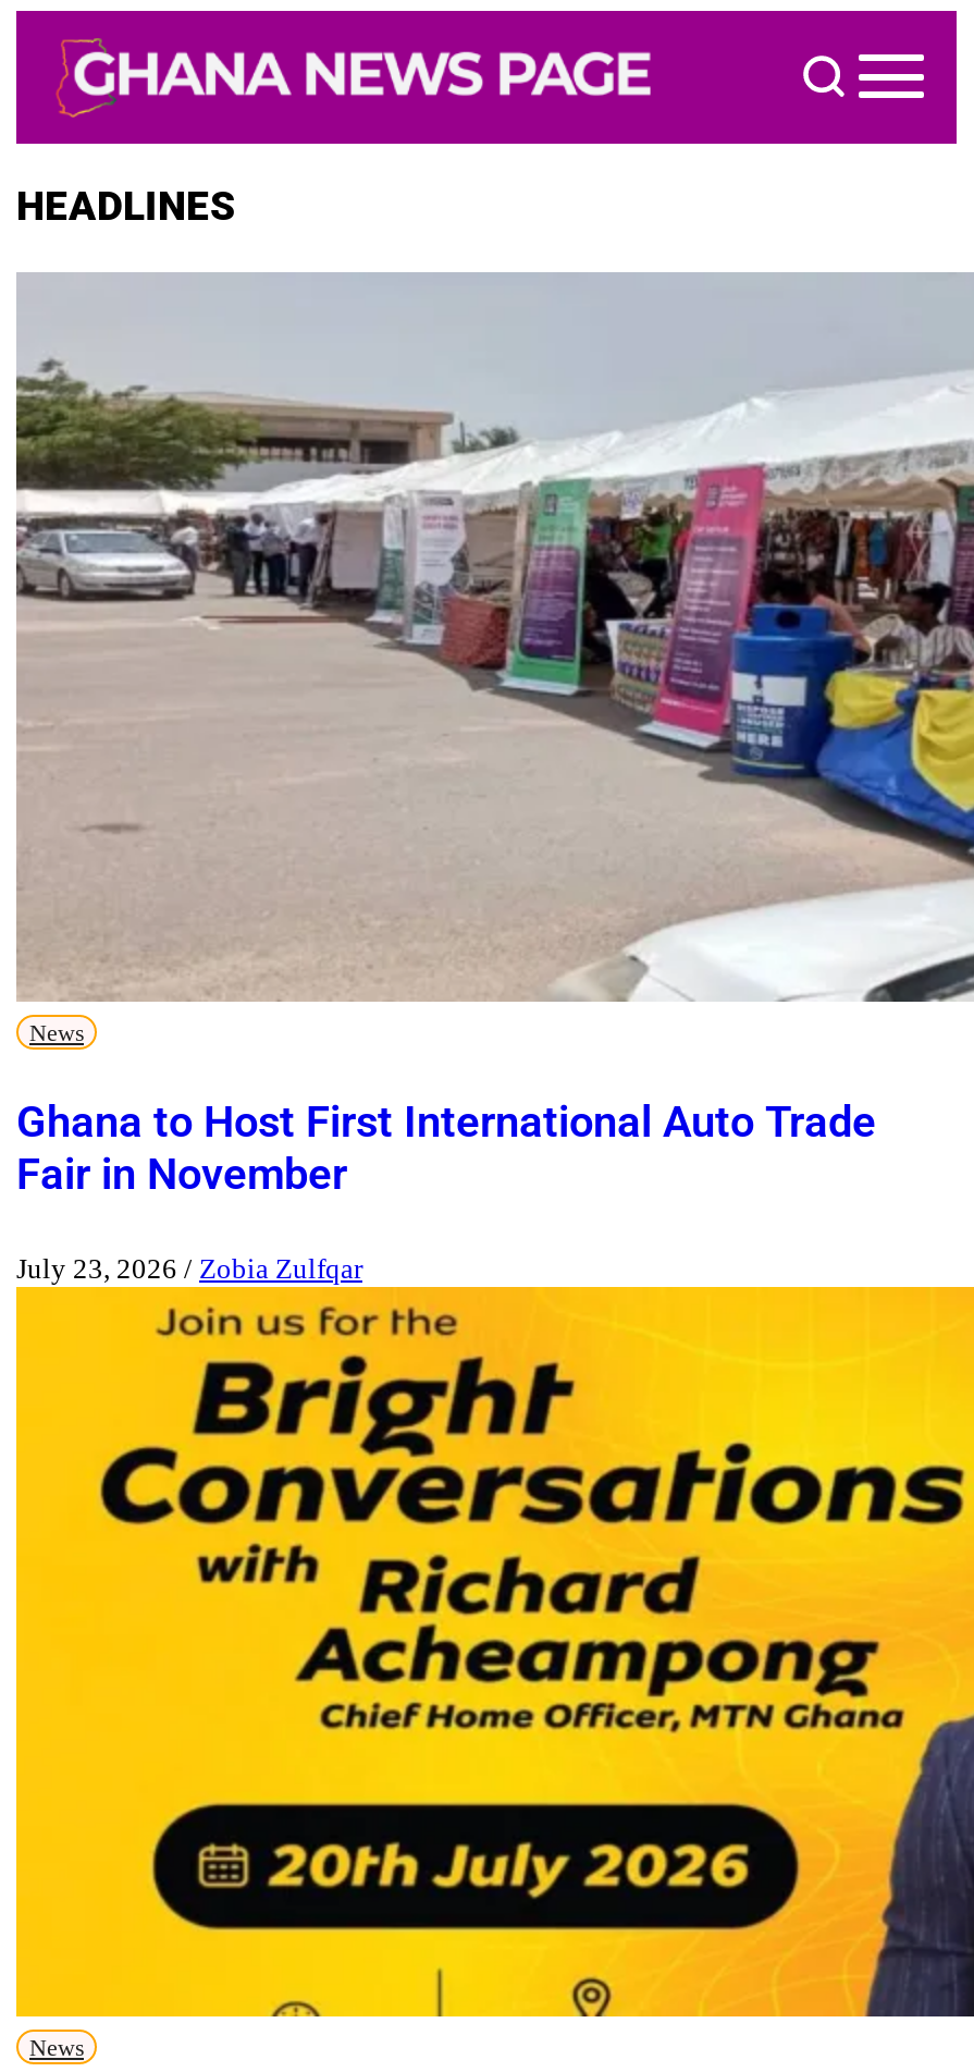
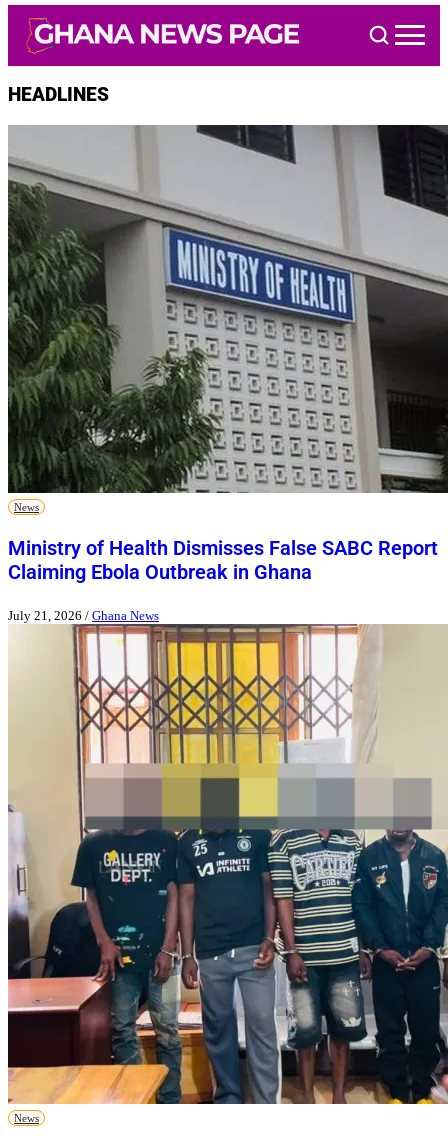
[16,272,967,1002] [image] -> [7,124,445,494] [image]
[16,1096,876,1201] Ghana to Host First International Auto Trade | Fair in November -> [8,536,438,584] Ministry of Health Dismisses False SABC Report | Claiming Ebola Outbreak in Ghana
[16,1251,362,1284] July 23, 2026 / Zobia Zulfqar -> [8,608,159,623] July 21, 2026 / Ghana News
[14,1285,967,2019] [image] -> [7,623,445,1105] [image]

